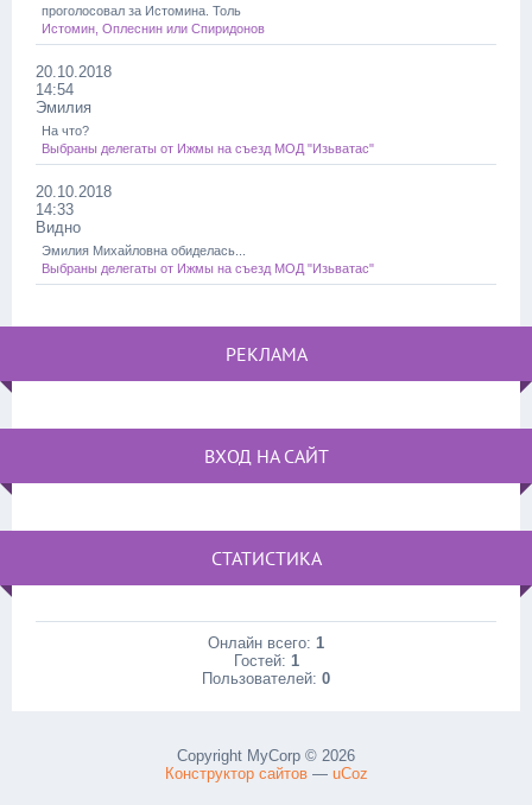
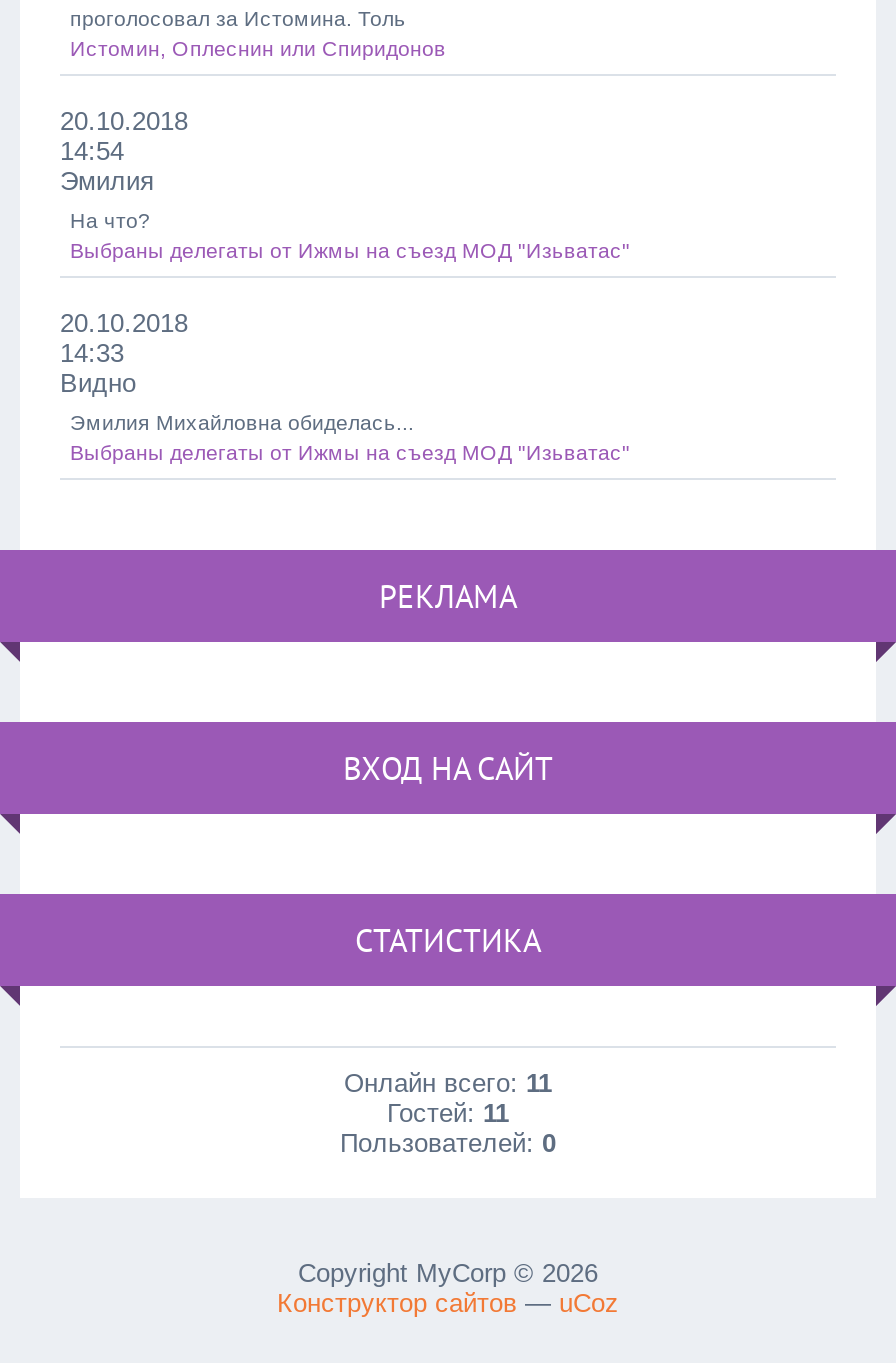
[208,634,324,652] Онлайн всего: 1 -> [344,1068,552,1098] Онлайн всего: 11
[233,652,299,670] Гостей: 1 -> [387,1098,509,1128] Гостей: 11

